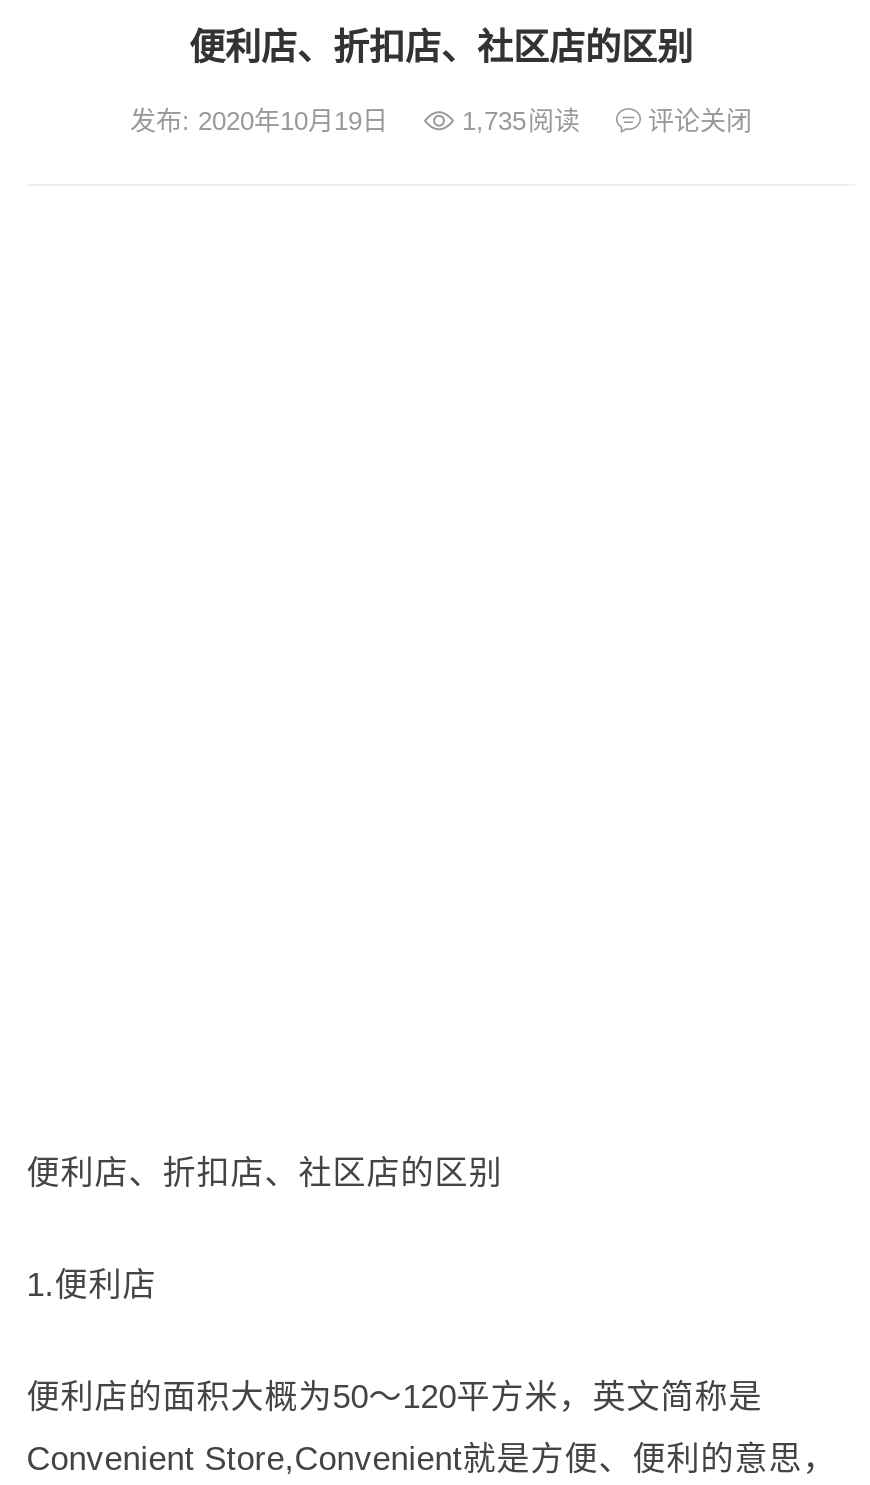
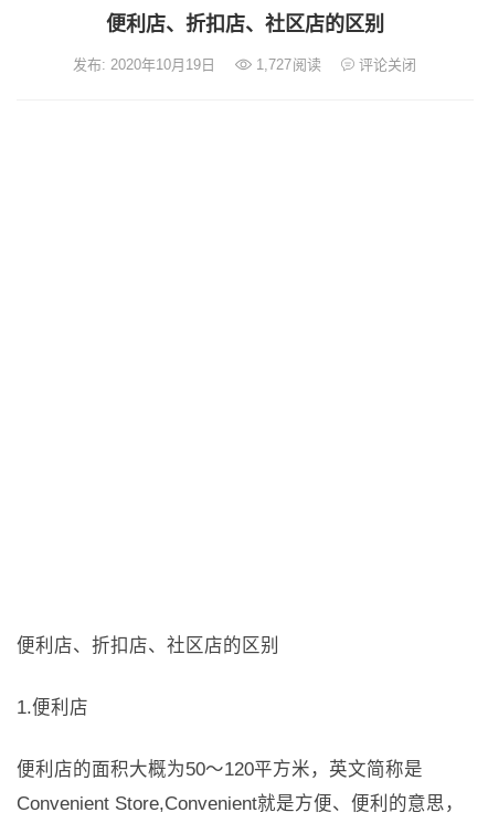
[130,106,752,136] 发布: 2020年10月19日 1,735阅读 评论关闭 -> [73,56,417,73] 发布: 2020年10月19日 1,727阅读 评论关闭

